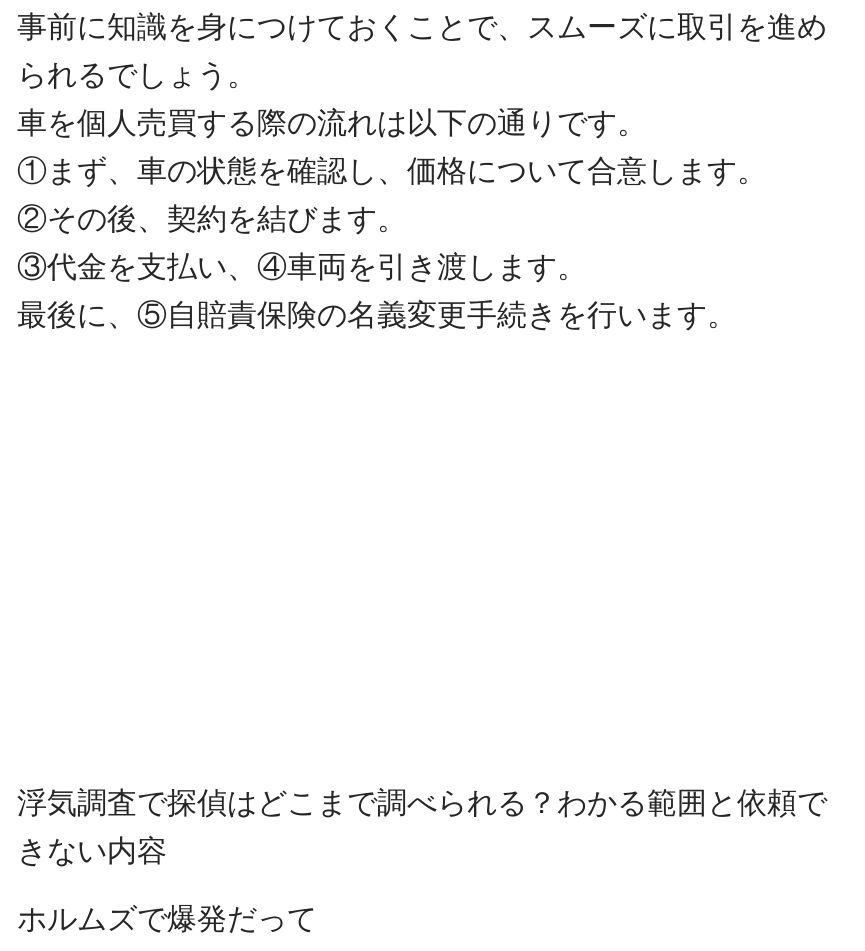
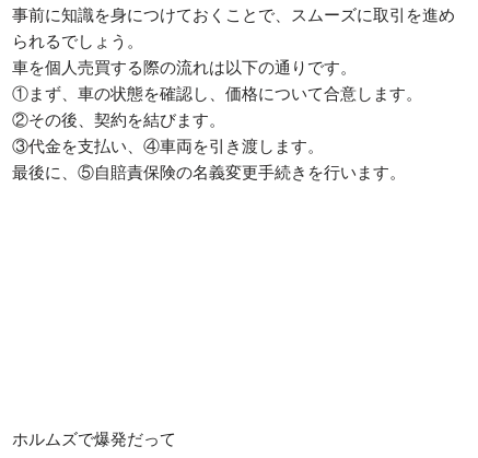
[17,785,827,867] 浮気調査で探偵はどこまで調べられる？わかる範囲と依頼で | きない内容 -> none

